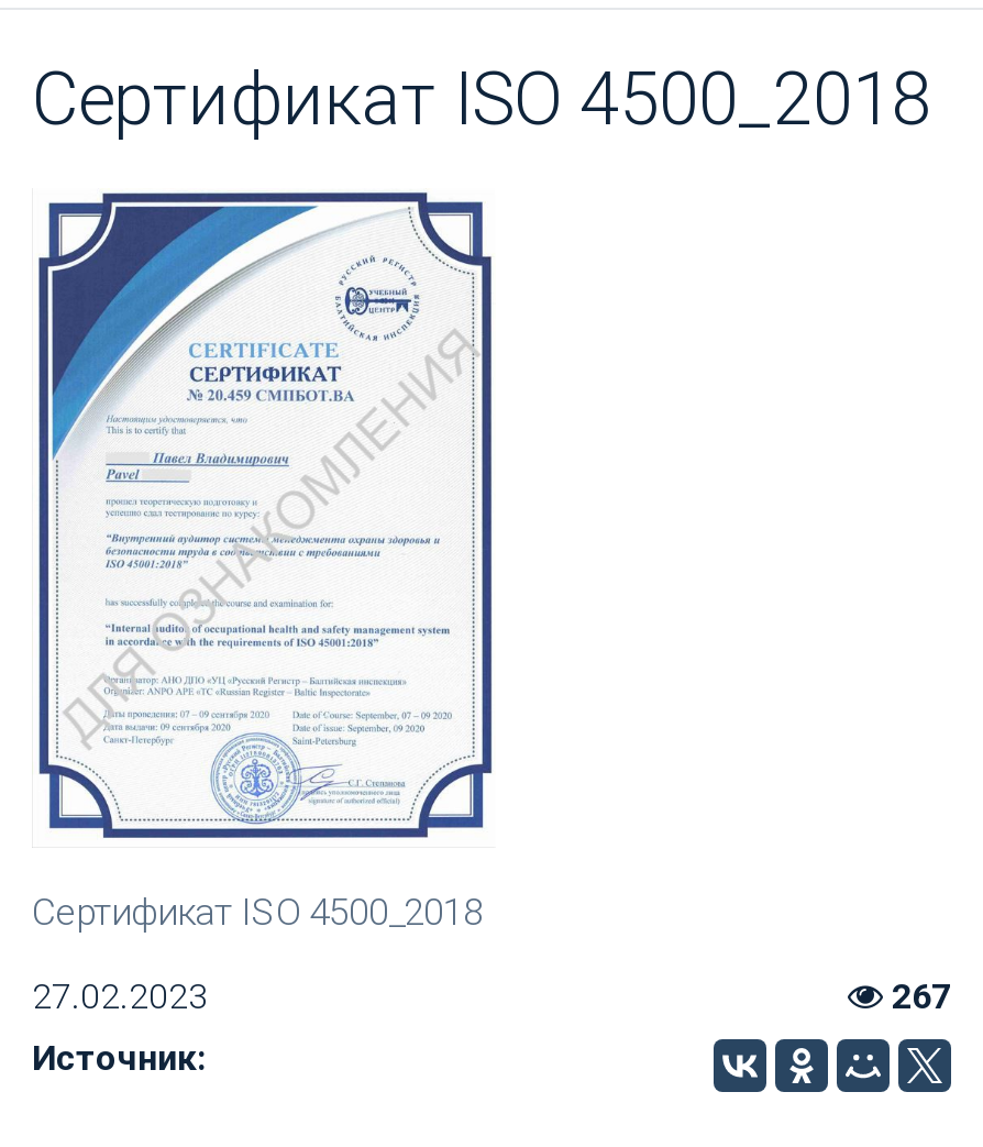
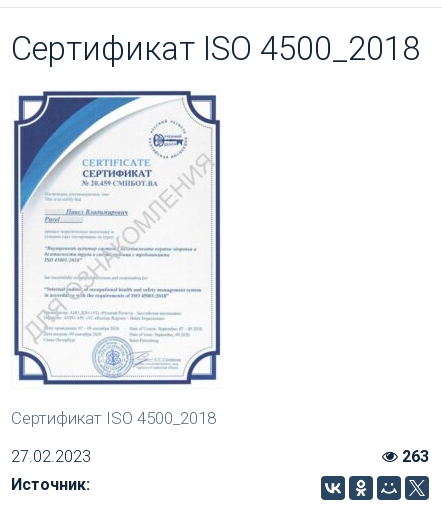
[892,975,951,1016] 267 -> [402,447,429,466] 263

